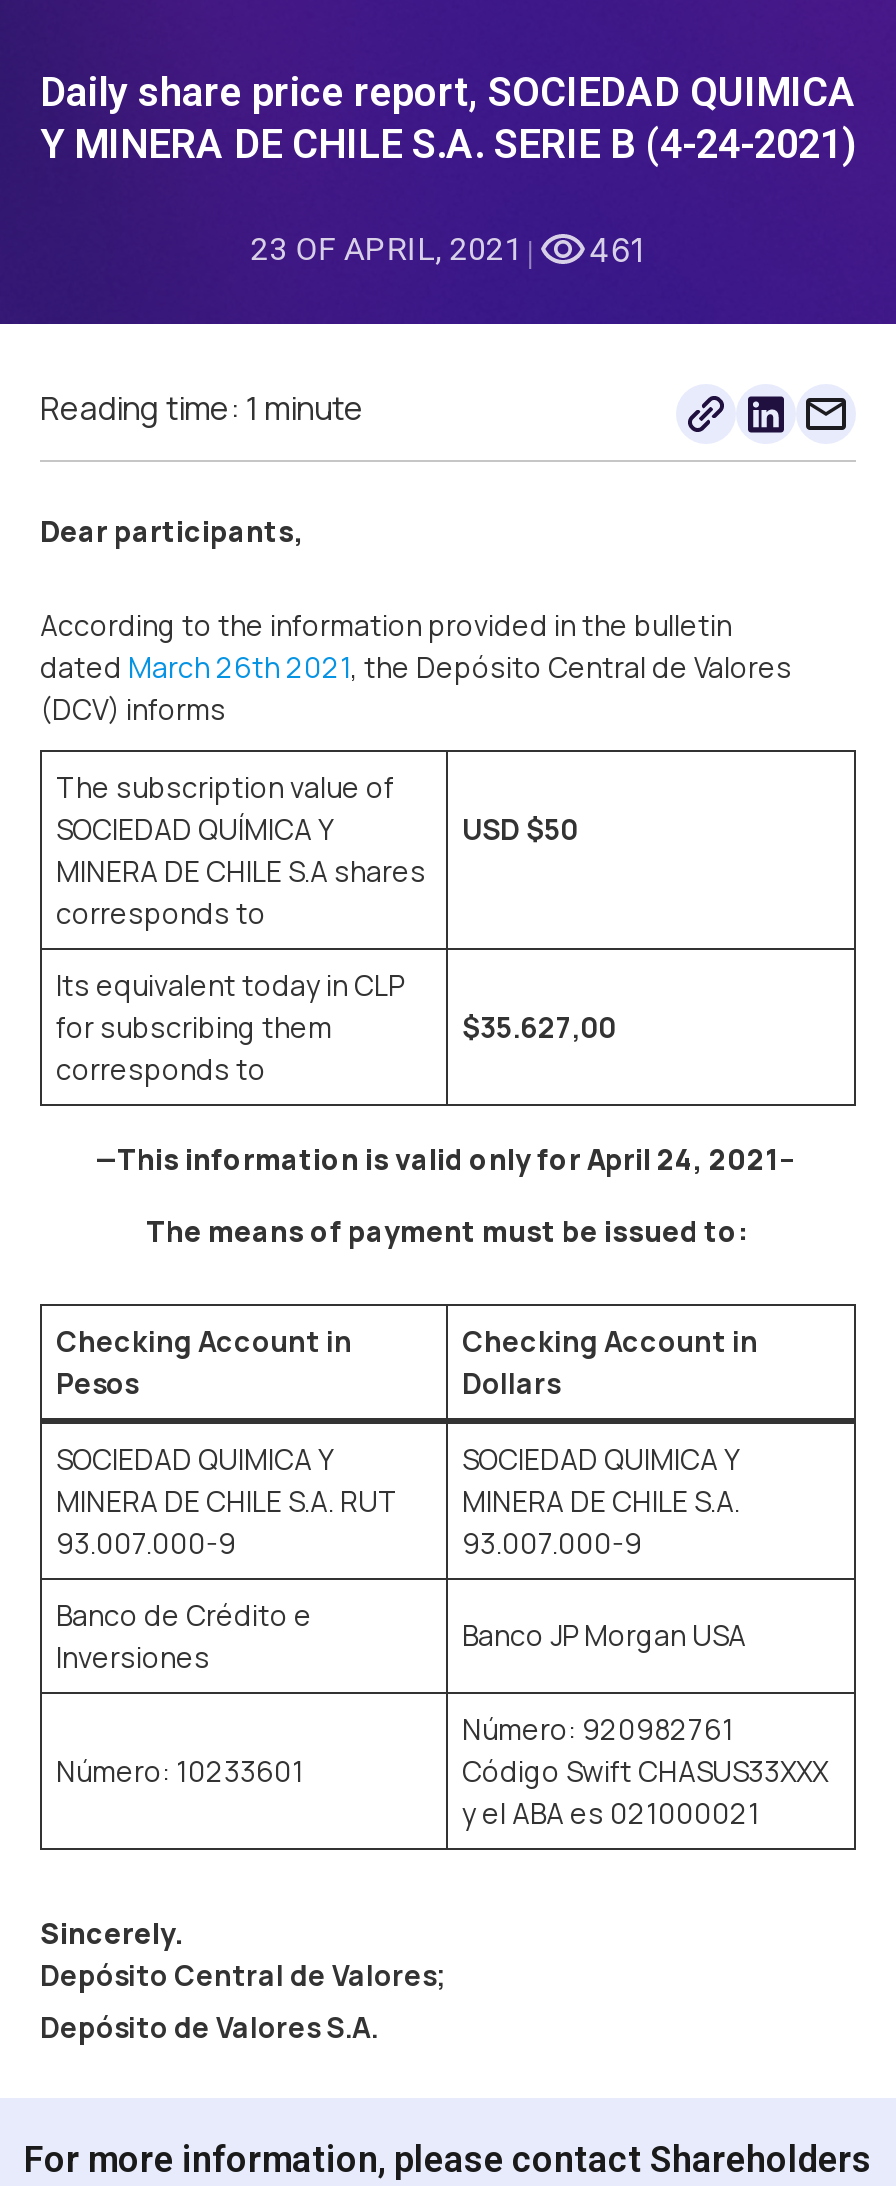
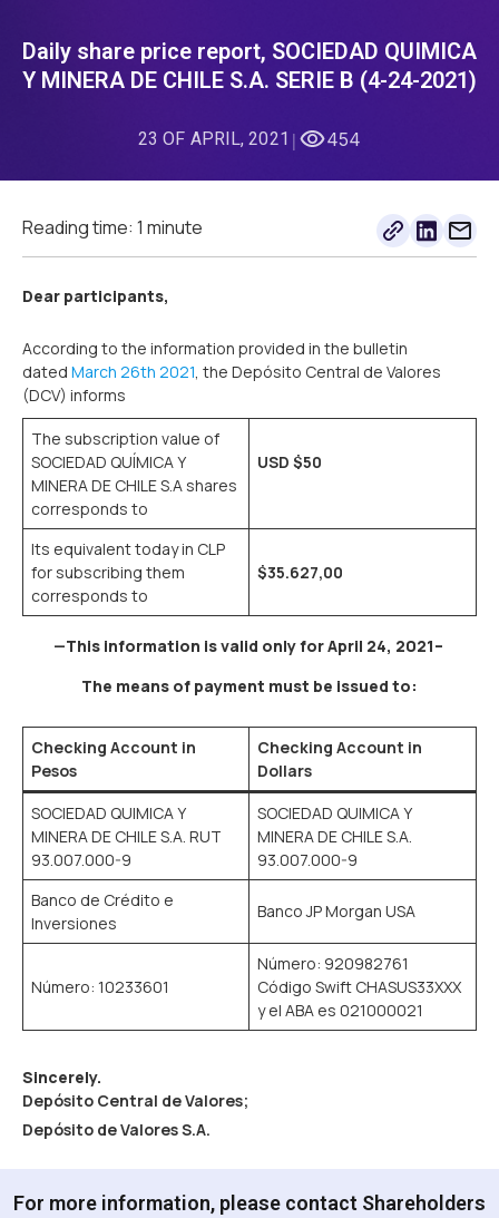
[589,230,645,270] 461 -> [326,128,361,150] 454

